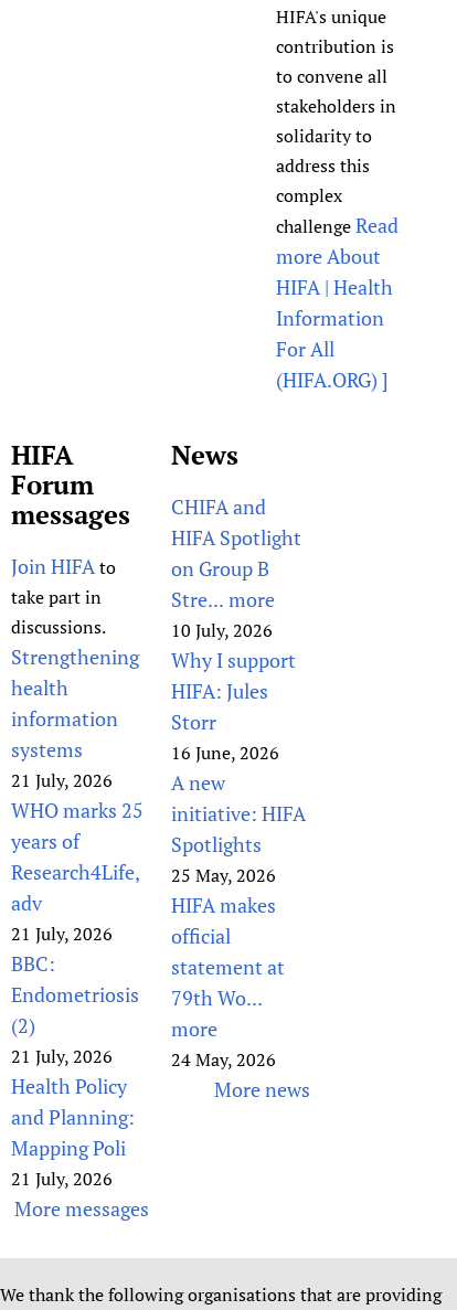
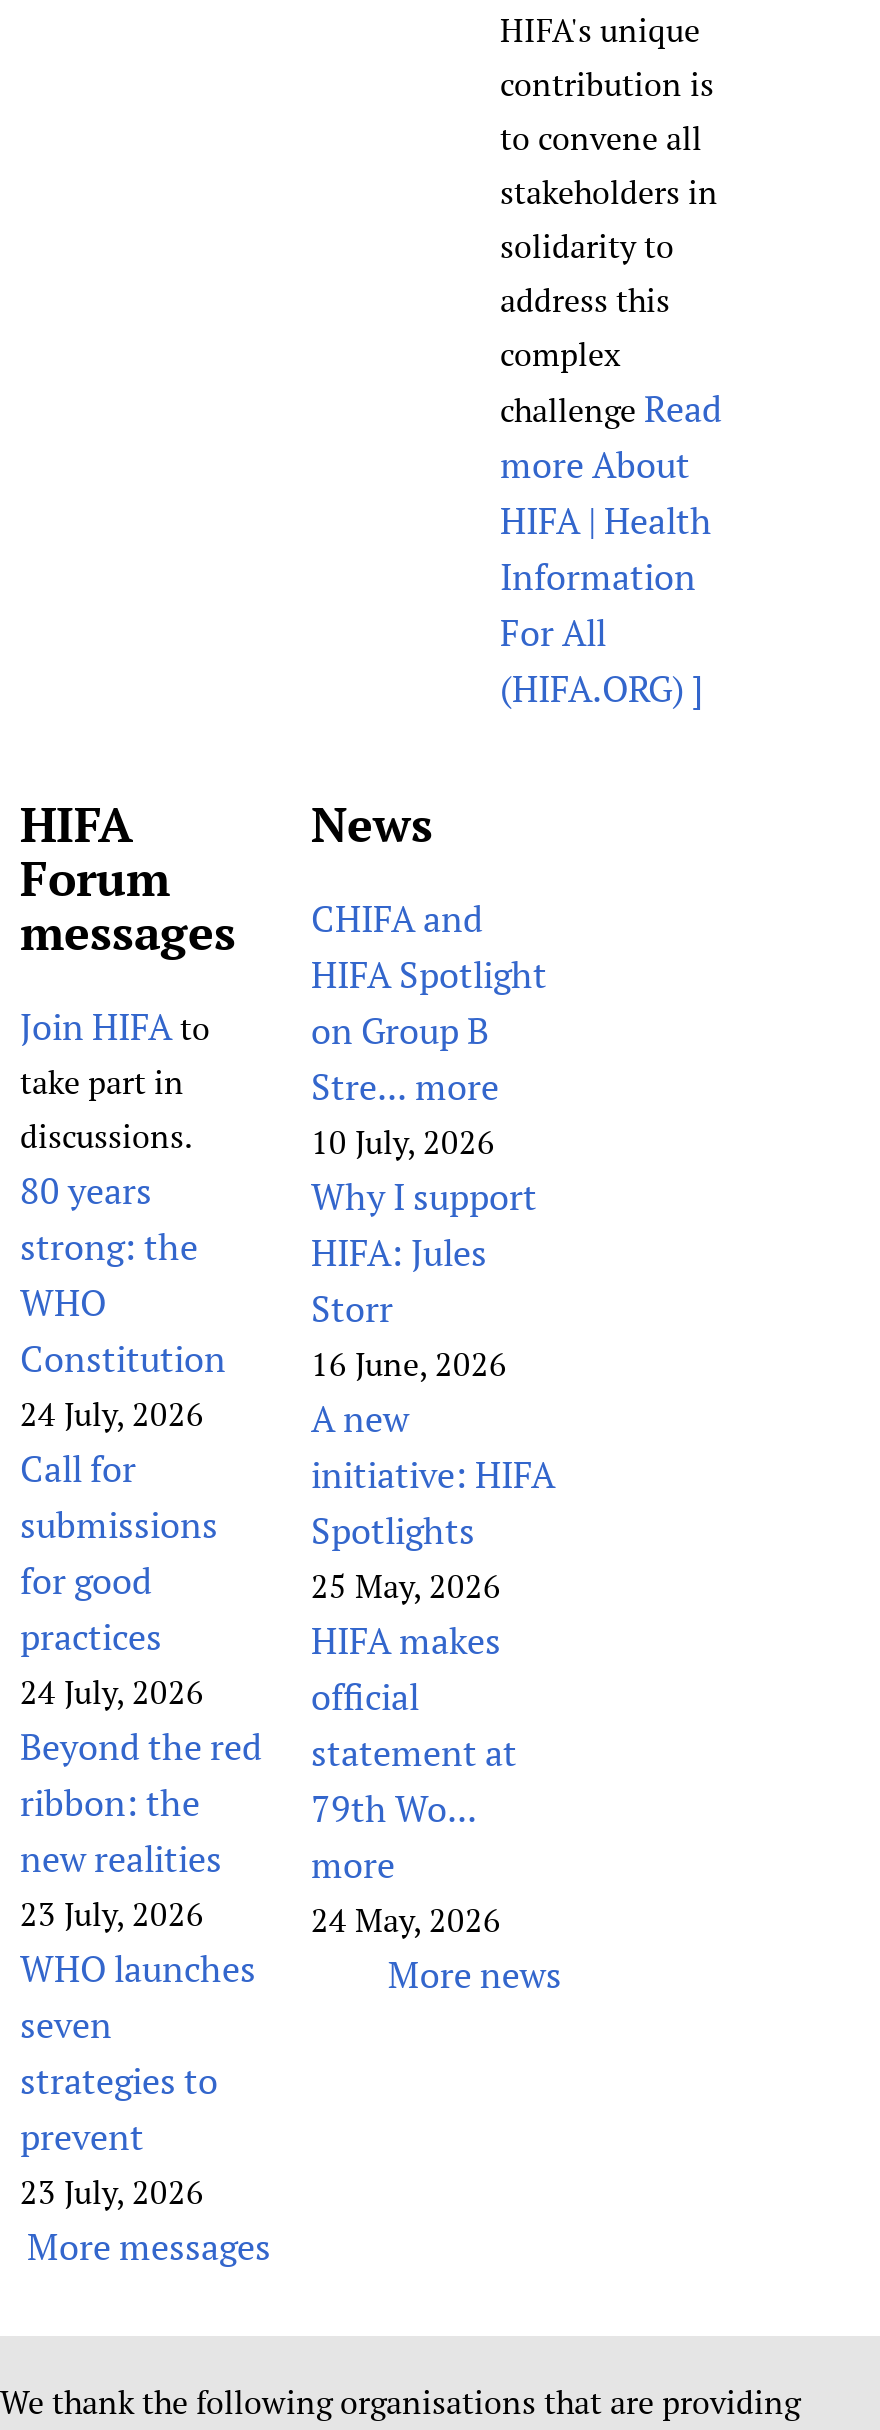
[11,643,144,1190] Strengthening | health | information | systems | 21 July, 2026 | WHO marks 25 | years of | Research4Life, | adv | 21 July, 2026 | BBC: | Endometriosis | (2) | 21 July, 2026 | Health Policy | and Planning: | Mapping Poli | 21 July, 2026 -> [20,1165,262,2213] 80 years | strong: the | WHO | Constitution | 24 July, 2026 | Call for | submissions | for good | practices | 24 July, 2026 | Beyond the red | ribbon: the | new realities | 23 July, 2026 | WHO launches | seven | strategies to | prevent | 23 July, 2026

